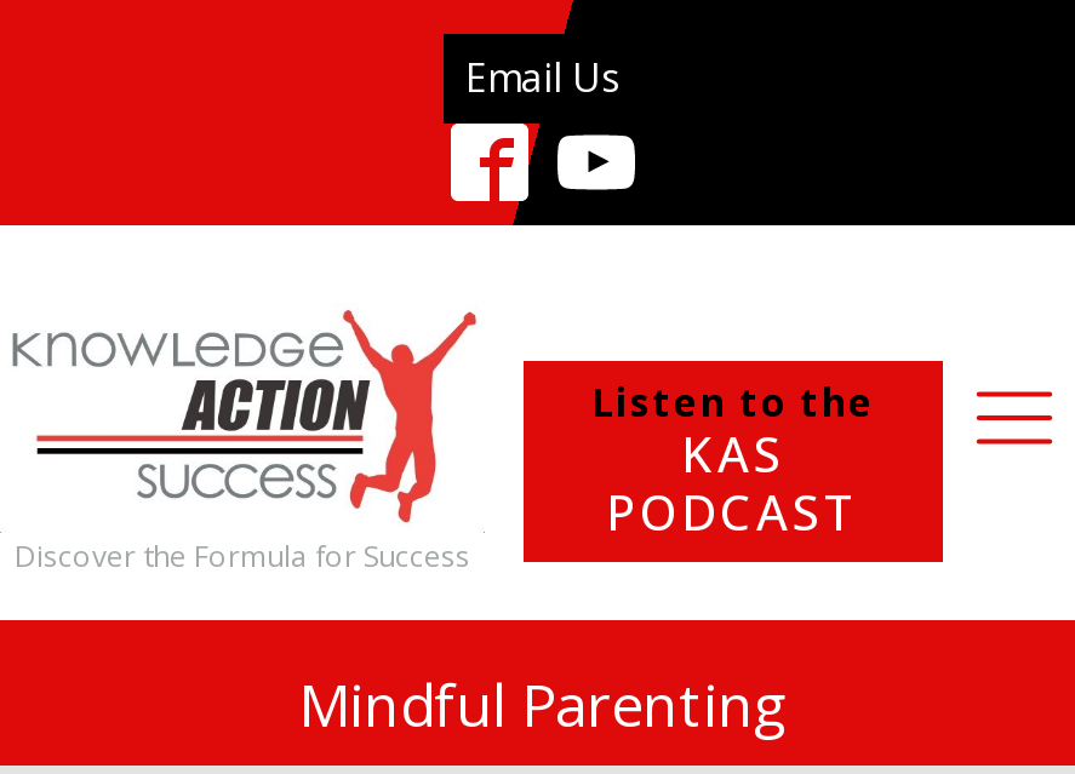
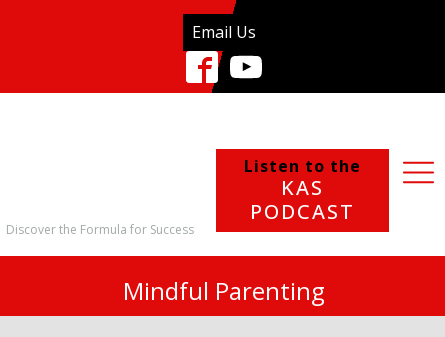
[10,308,478,523] [image] -> none

